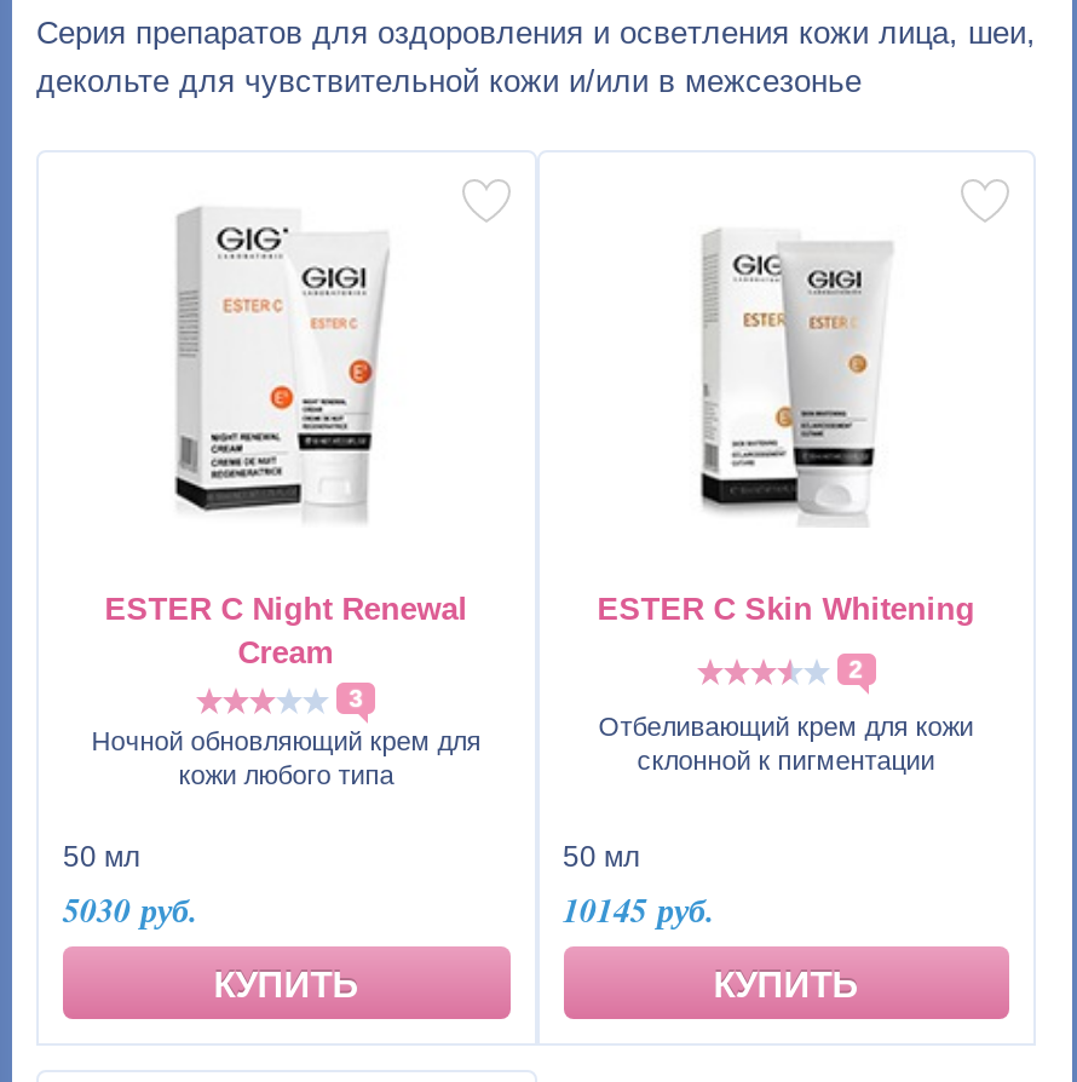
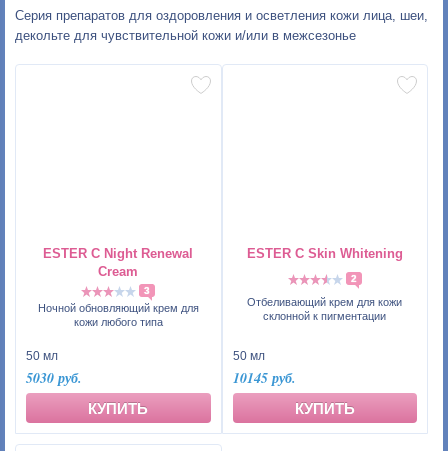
[172,206,390,523] [image] -> none
[697,228,893,525] [image] -> none

